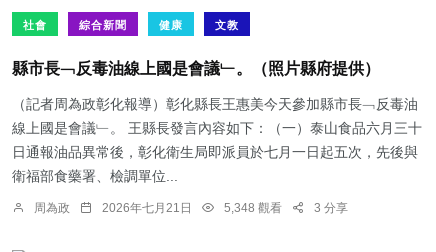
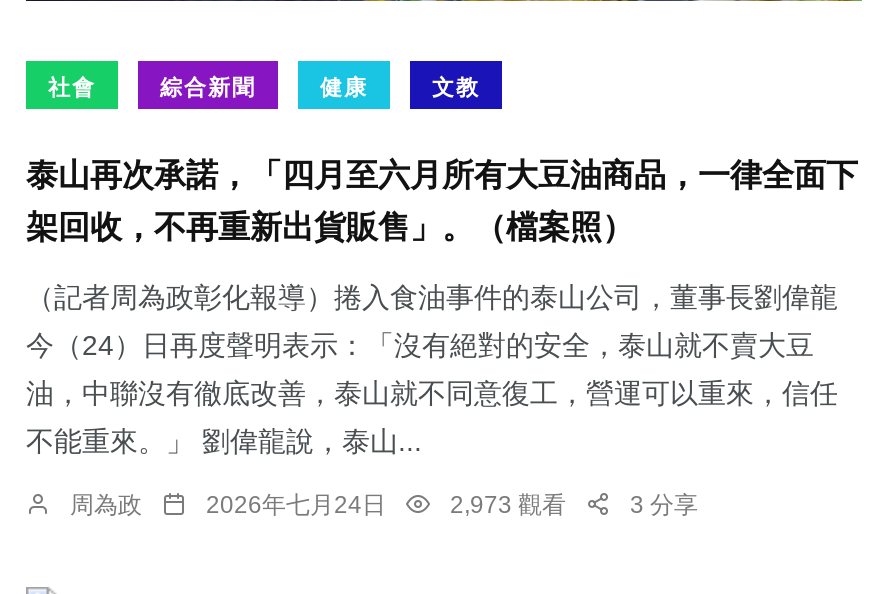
[12,60,422,184] 縣市長﹁反毒油線上國是會議﹂。（照片縣府提供） | （記者周為政彰化報導）彰化縣長王惠美今天參加縣市長﹁反毒油 | 線上國是會議﹂。 王縣長發言內容如下：（一）泰山食品六月三十 | 日通報油品異常後，彰化衛生局即派員於七月一日起五次，先後與 | 衛福部食藥署、檢調單位... -> [26,158,858,458] 泰山再次承諾，「四月至六月所有大豆油商品，一律全面下 | 架回收，不再重新出貨販售」。（檔案照） | （記者周為政彰化報導）捲入食油事件的泰山公司，董事長劉偉龍 | 今（24）日再度聲明表示：「沒有絕對的安全，泰山就不賣大豆 | 油，中聯沒有徹底改善，泰山就不同意復工，營運可以重來，信任 | 不能重來。」 劉偉龍說，泰山...
[102,201,192,215] 2026年七月21日 -> [206,492,386,520] 2026年七月24日
[224,201,282,215] 5,348 觀看 -> [450,492,566,520] 2,973 觀看

